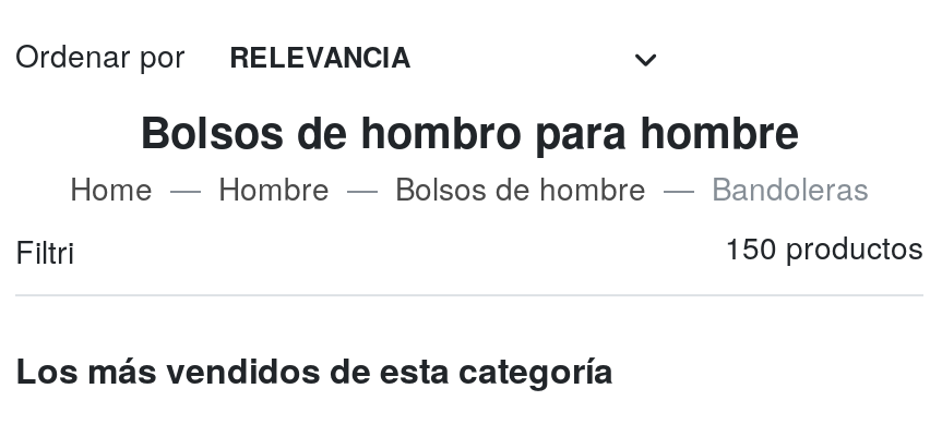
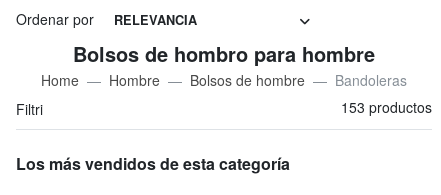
[725,223,923,267] 150 productos -> [341,96,432,116] 153 productos

